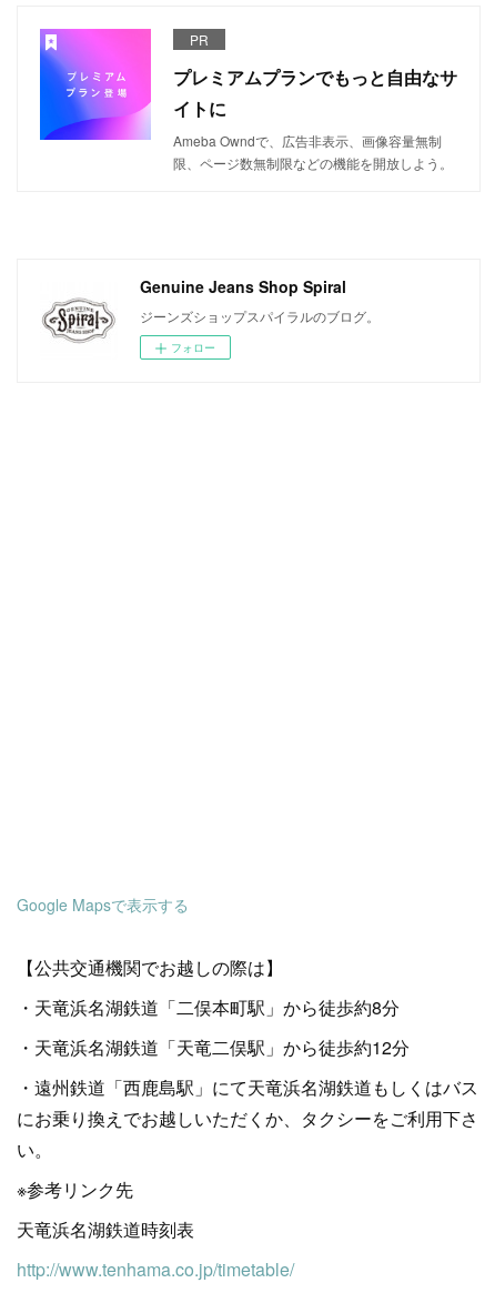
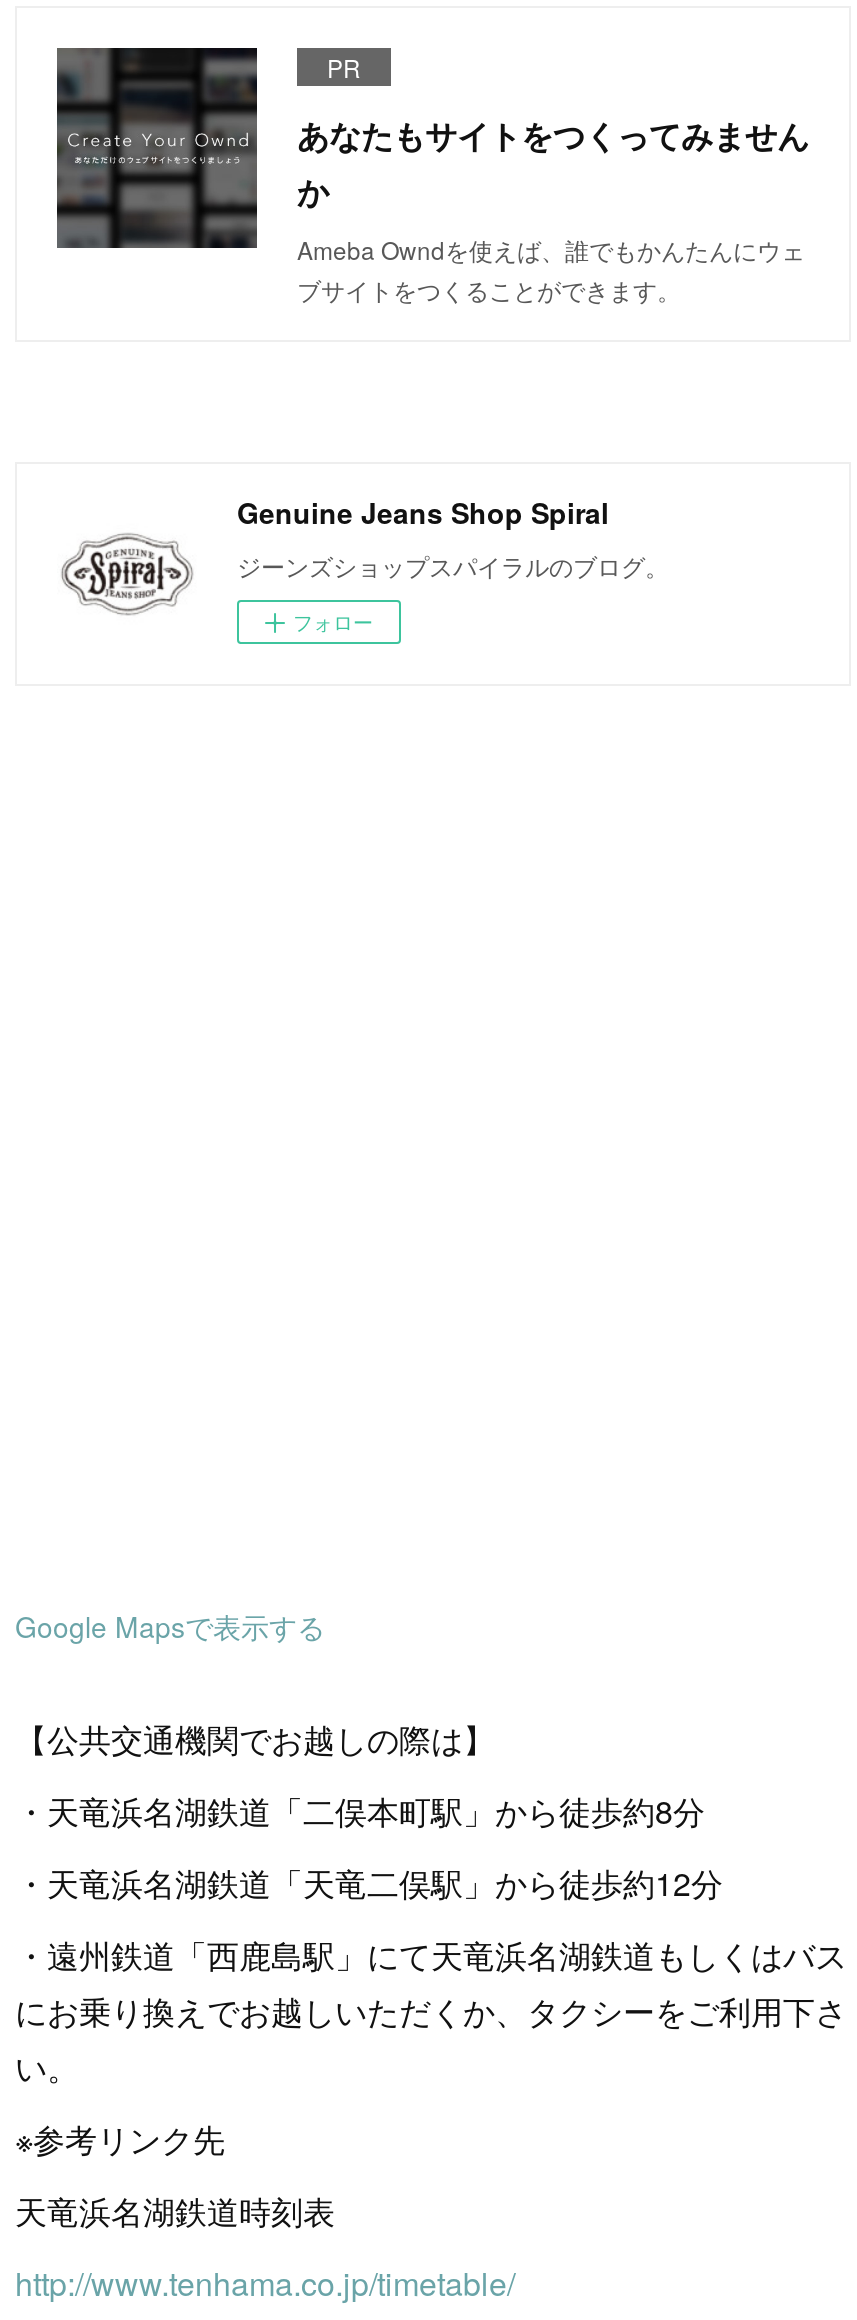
[39,28,457,172] [image] | プレミアムプランでもっと自由なサ | イトに | Ameba Owndで、広告非表示、画像容量無制 | 限、ページ数無制限などの機能を開放しよう。 -> [55,45,809,305] [image] | あなたもサイトをつくってみません | か | Ameba Owndを使えば、誰でもかんたんにウェ | ブサイトをつくることができます。

